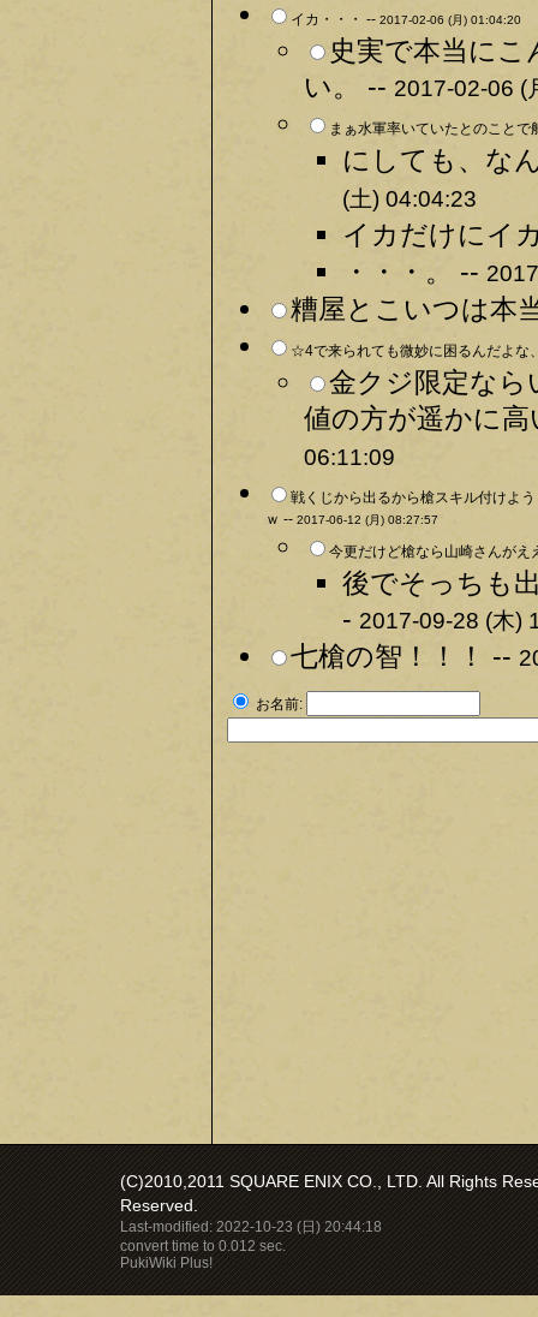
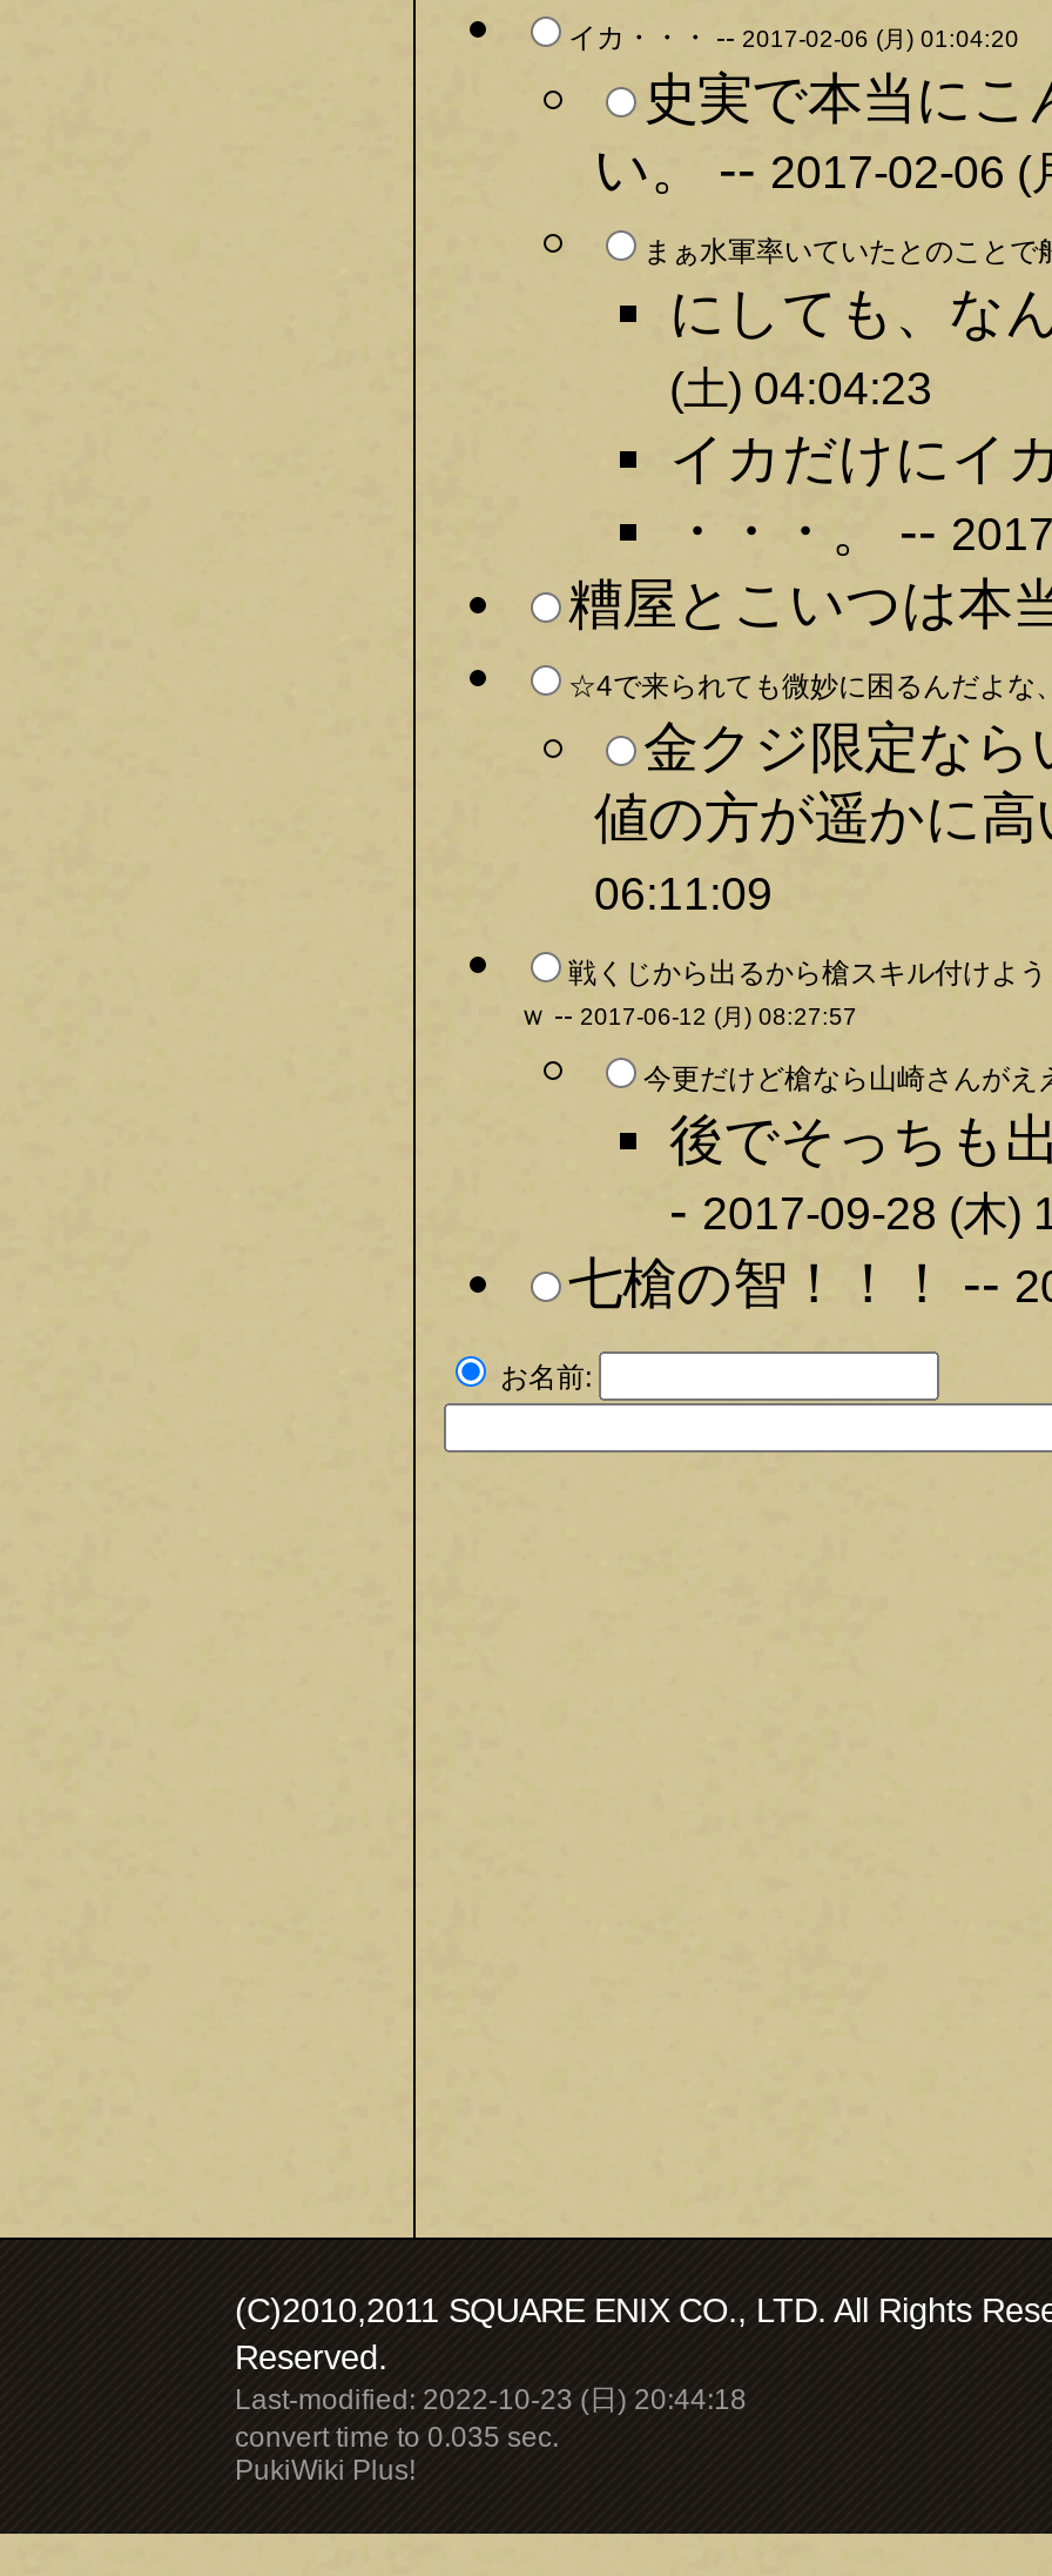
[120,1238,286,1255] convert time to 0.012 sec. -> [235,2421,559,2454] convert time to 0.035 sec.

